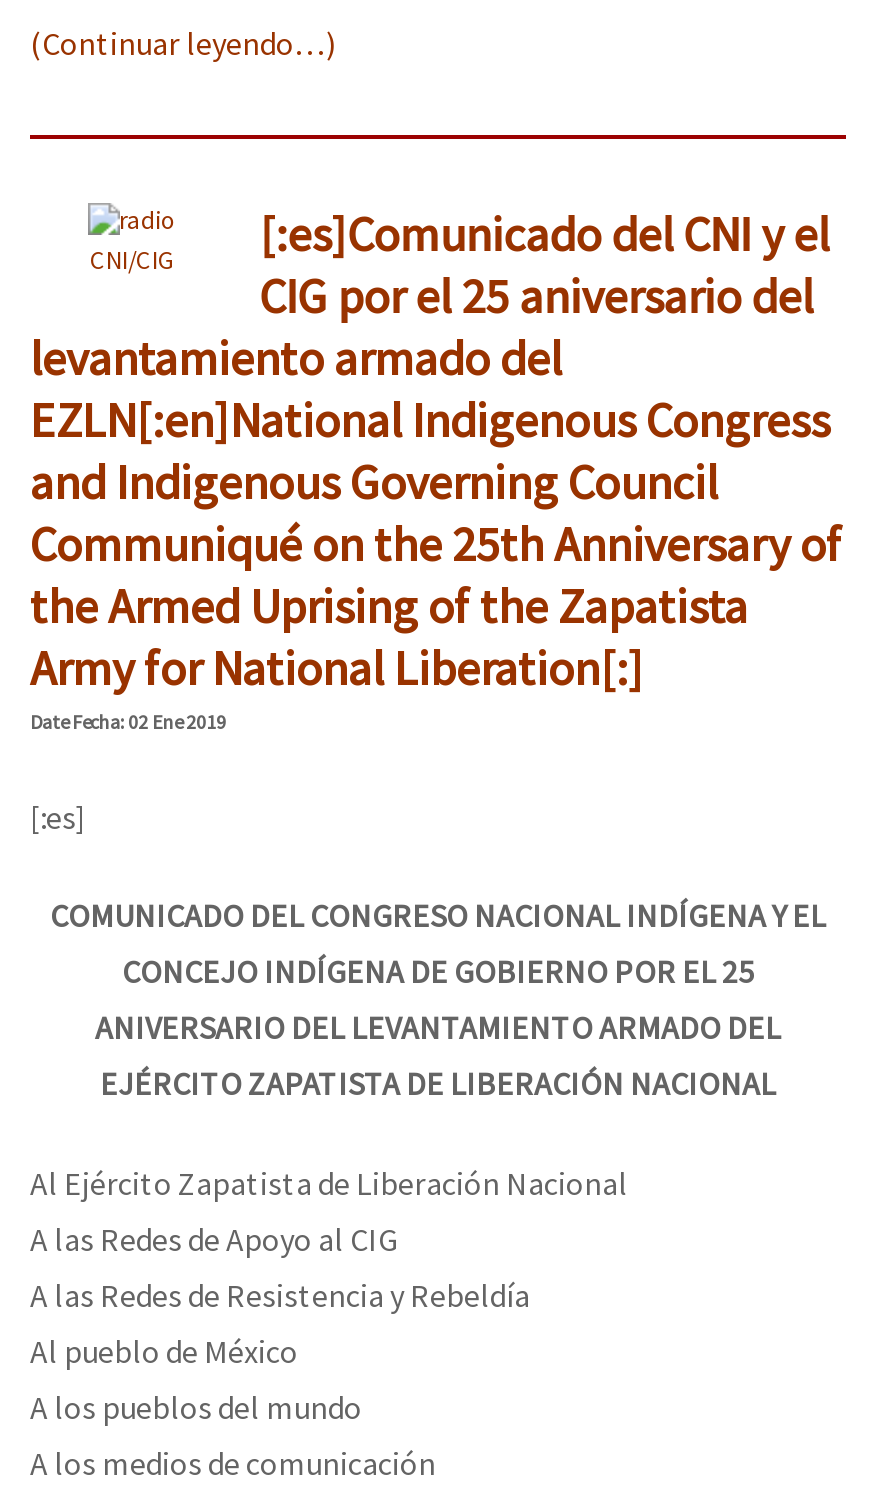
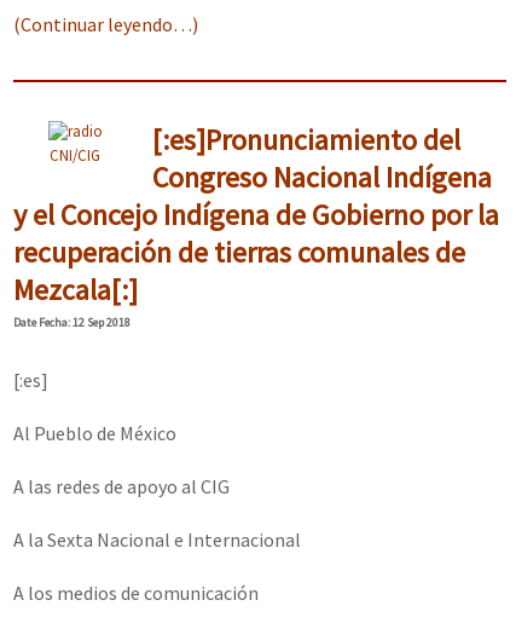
[30,203,842,735] [:es]Comunicado del CNI y el | CIG por el 25 aniversario del | levantamiento armado del | EZLN[:en]National Indigenous Congress | and Indigenous Governing Council | Communiqué on the 25th Anniversary of | the Armed Uprising of the Zapatista | Army for National Liberation[:] | DateFecha: 02 Ene 2019 -> [13,121,499,330] [:es]Pronunciamiento del | Congreso Nacional Indígena | y el Concejo Indígena de Gobierno por la | recuperación de tierras comunales de | Mezcala[:] | Date Fecha: 12 Sep 2018
[30,896,826,1426] COMUNICADO DEL CONGRESO NACIONAL INDÍGENA Y EL | CONCEJO INDÍGENA DE GOBIERNO POR EL 25 | ANIVERSARIO DEL LEVANTAMIENTO ARMADO DEL | EJÉRCITO ZAPATISTA DE LIBERACIÓN NACIONAL | Al Ejército Zapatista de Liberación Nacional | A las Redes de Apoyo al CIG | A las Redes de Resistencia y Rebeldía | Al pueblo de México | A los pueblos del mundo -> [13,421,301,552] Al Pueblo de México | A las redes de apoyo al CIG | A la Sexta Nacional e Internacional

